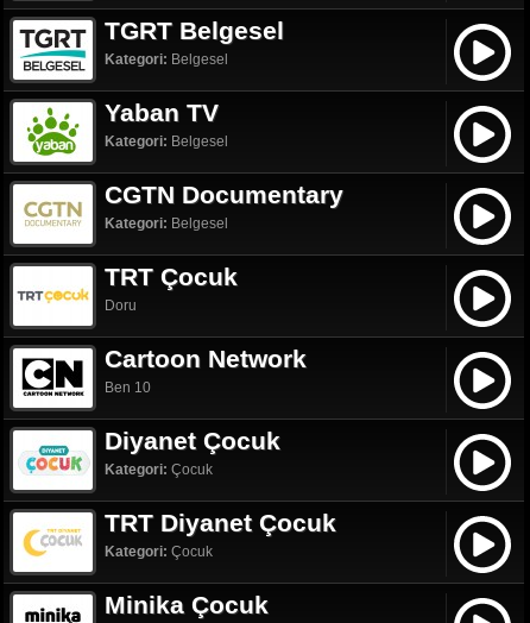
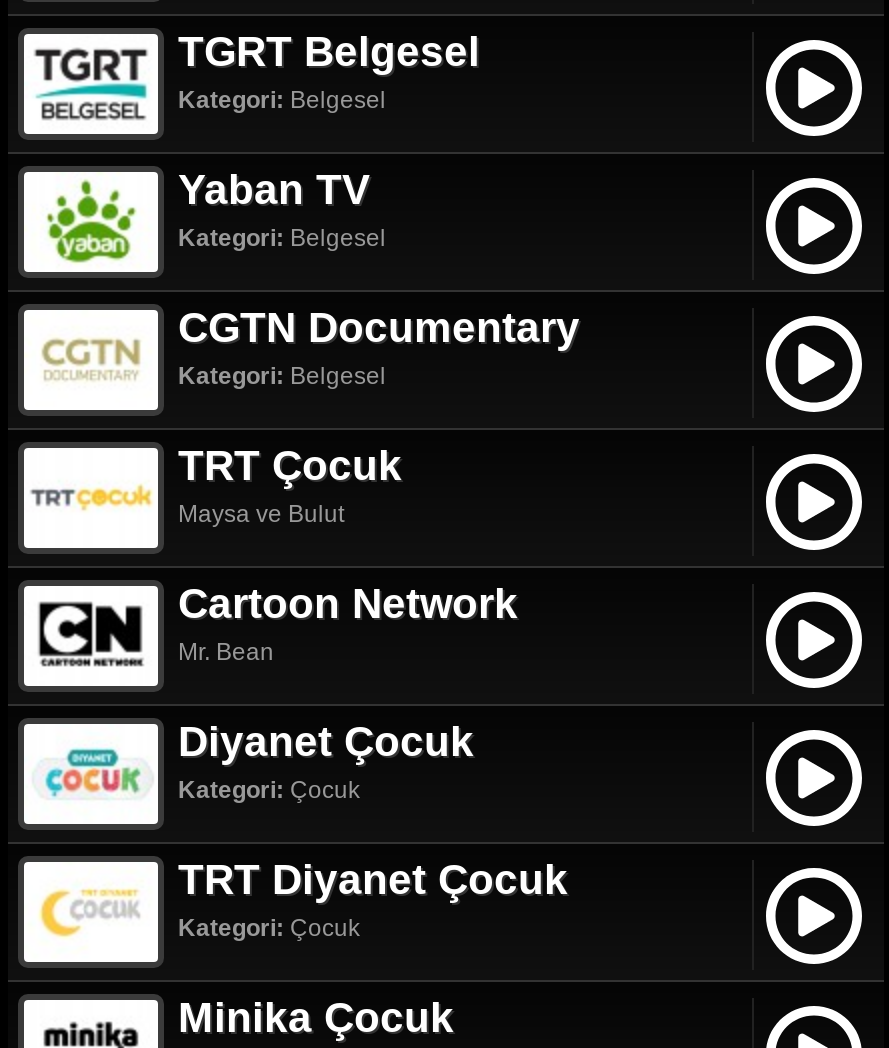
[105,297,137,314] Doru -> [178,500,344,528] Maysa ve Bulut
[105,379,151,396] Ben 10 -> [178,638,274,666] Mr. Bean

